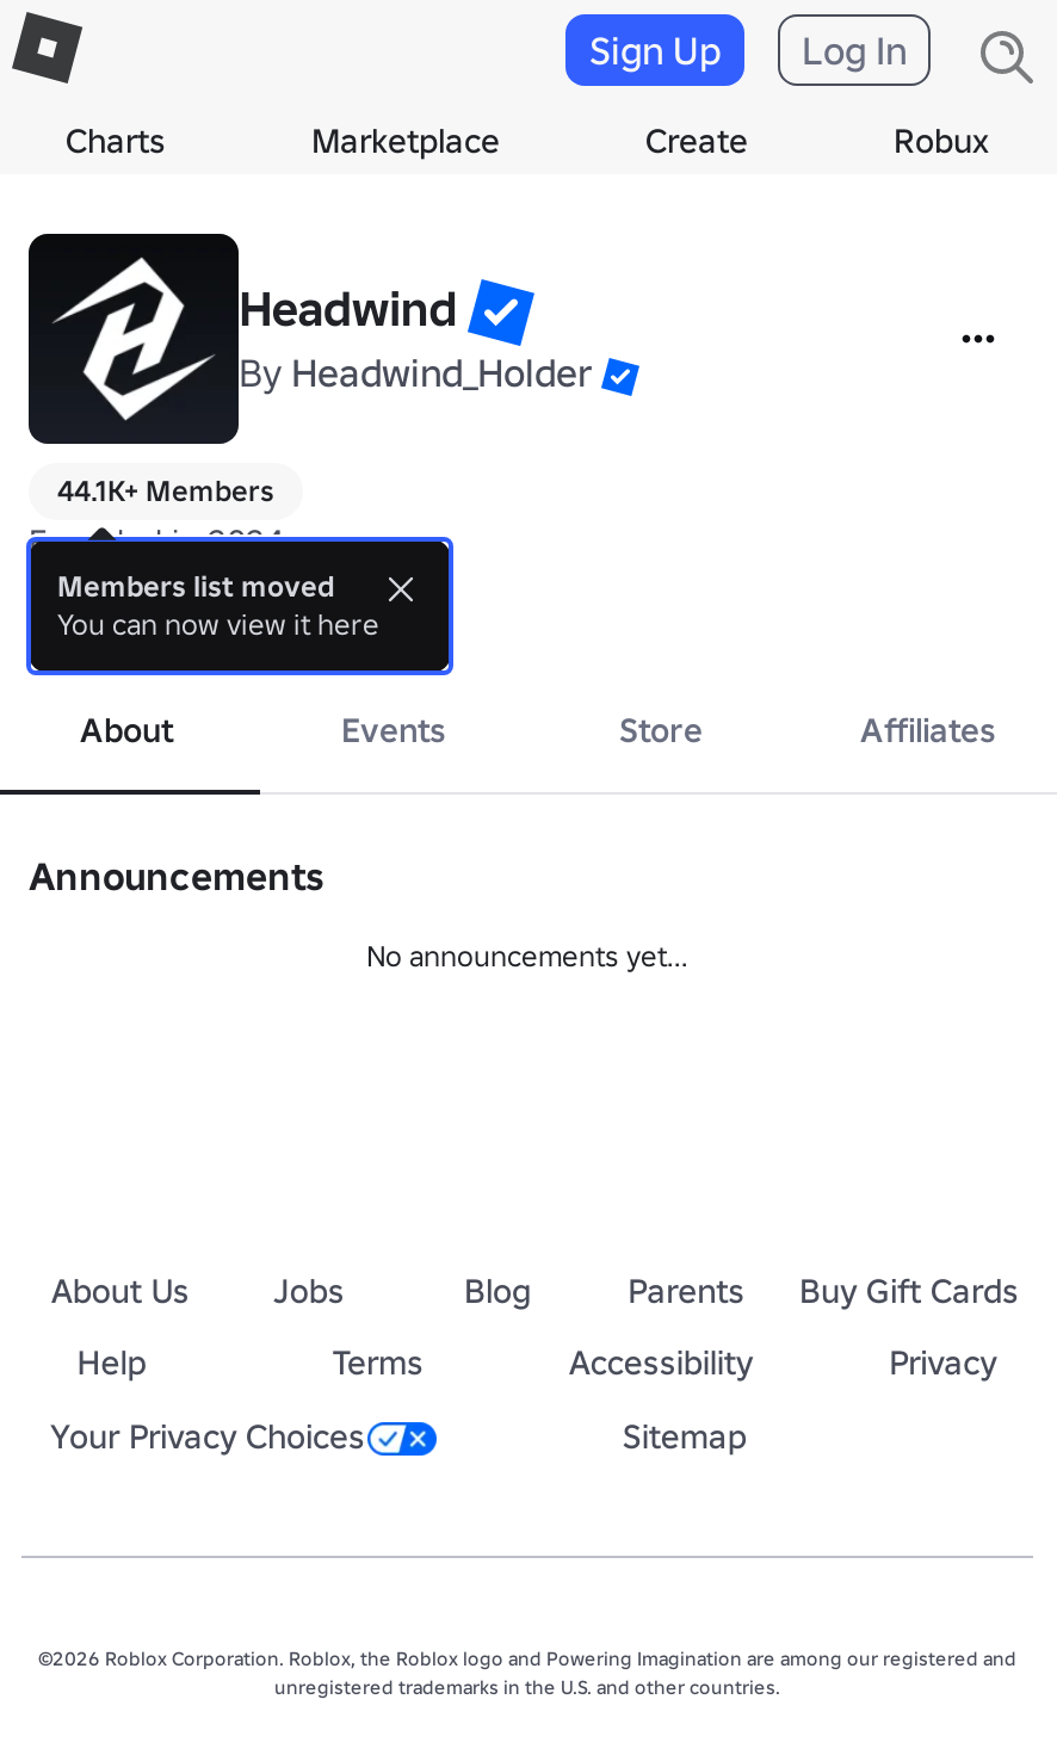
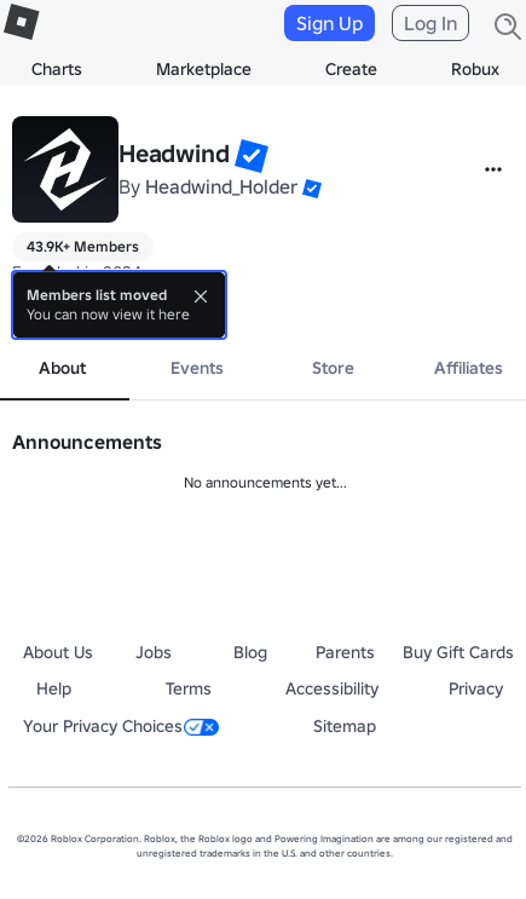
[57,472,274,508] 44.1K+ Members -> [27,237,139,255] 43.9K+ Members

